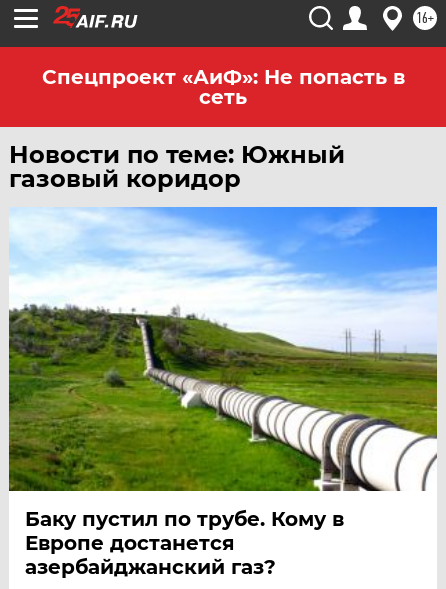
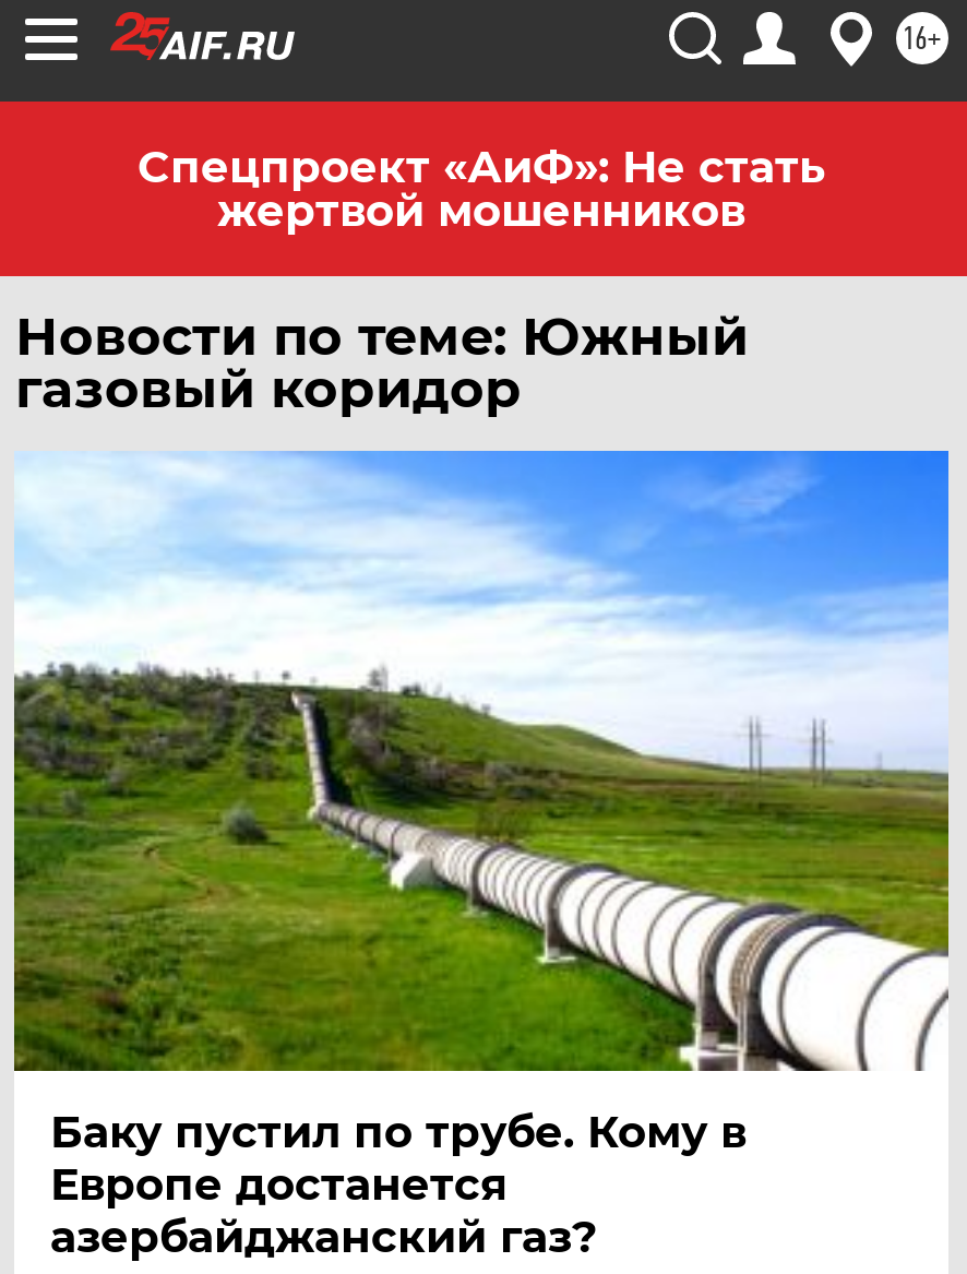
[41,65,404,109] Спецпроект «АиФ»: Не попасть в | сеть -> [138,141,825,237] Спецпроект «АиФ»: Не стать | жертвой мошенников

